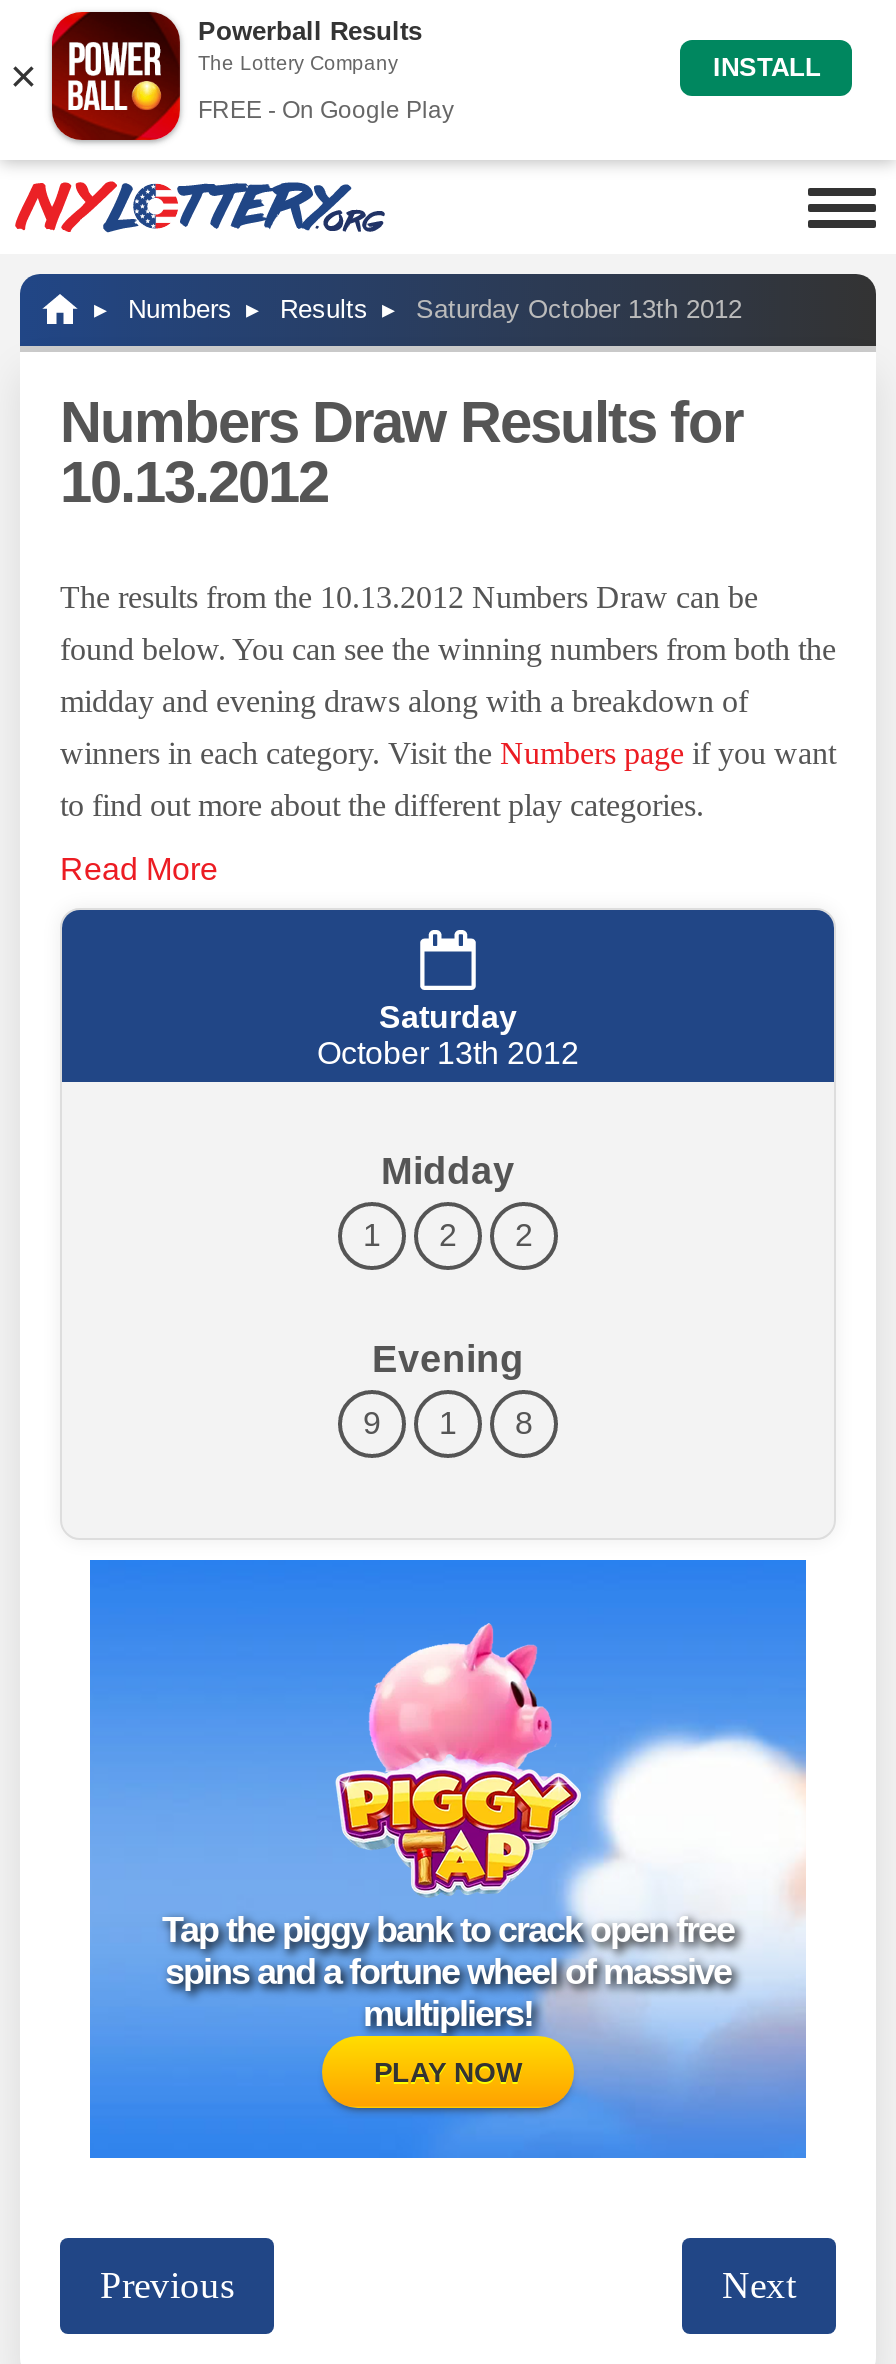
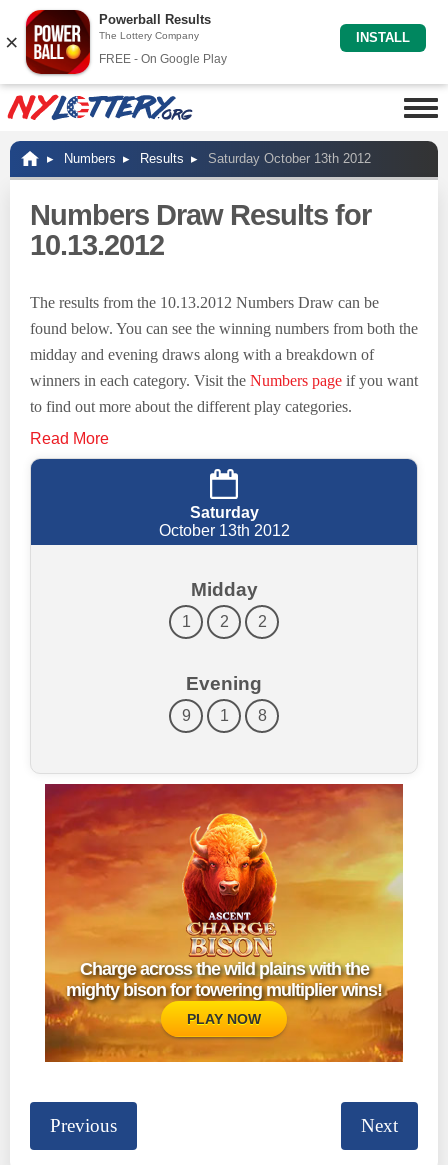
[88,1558,808,2160] [image] | Tap the piggy bank to crack open free | spins and a fortune wheel of massive | multipliers! -> [44,783,404,1063] [image] | Charge across the wild plains with the | mighty bison for towering multiplier wins!

